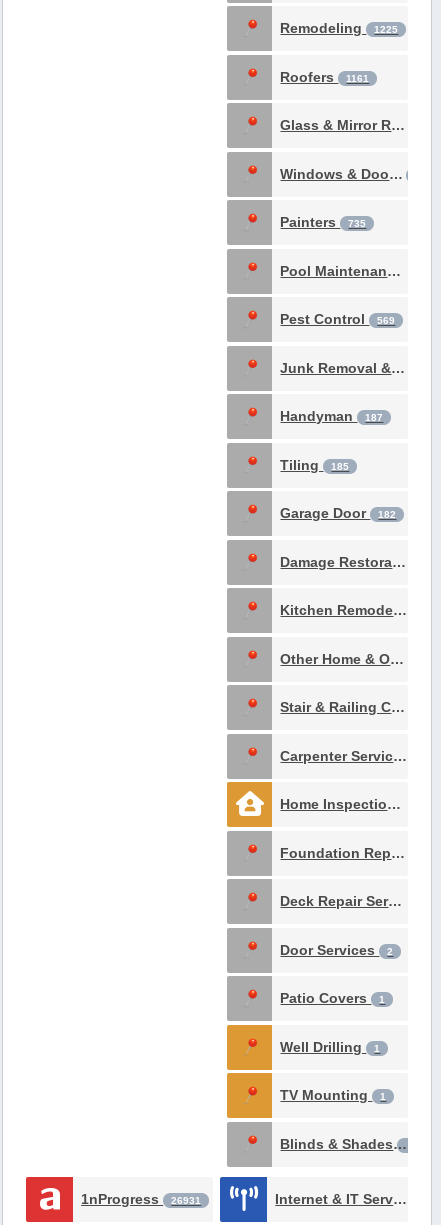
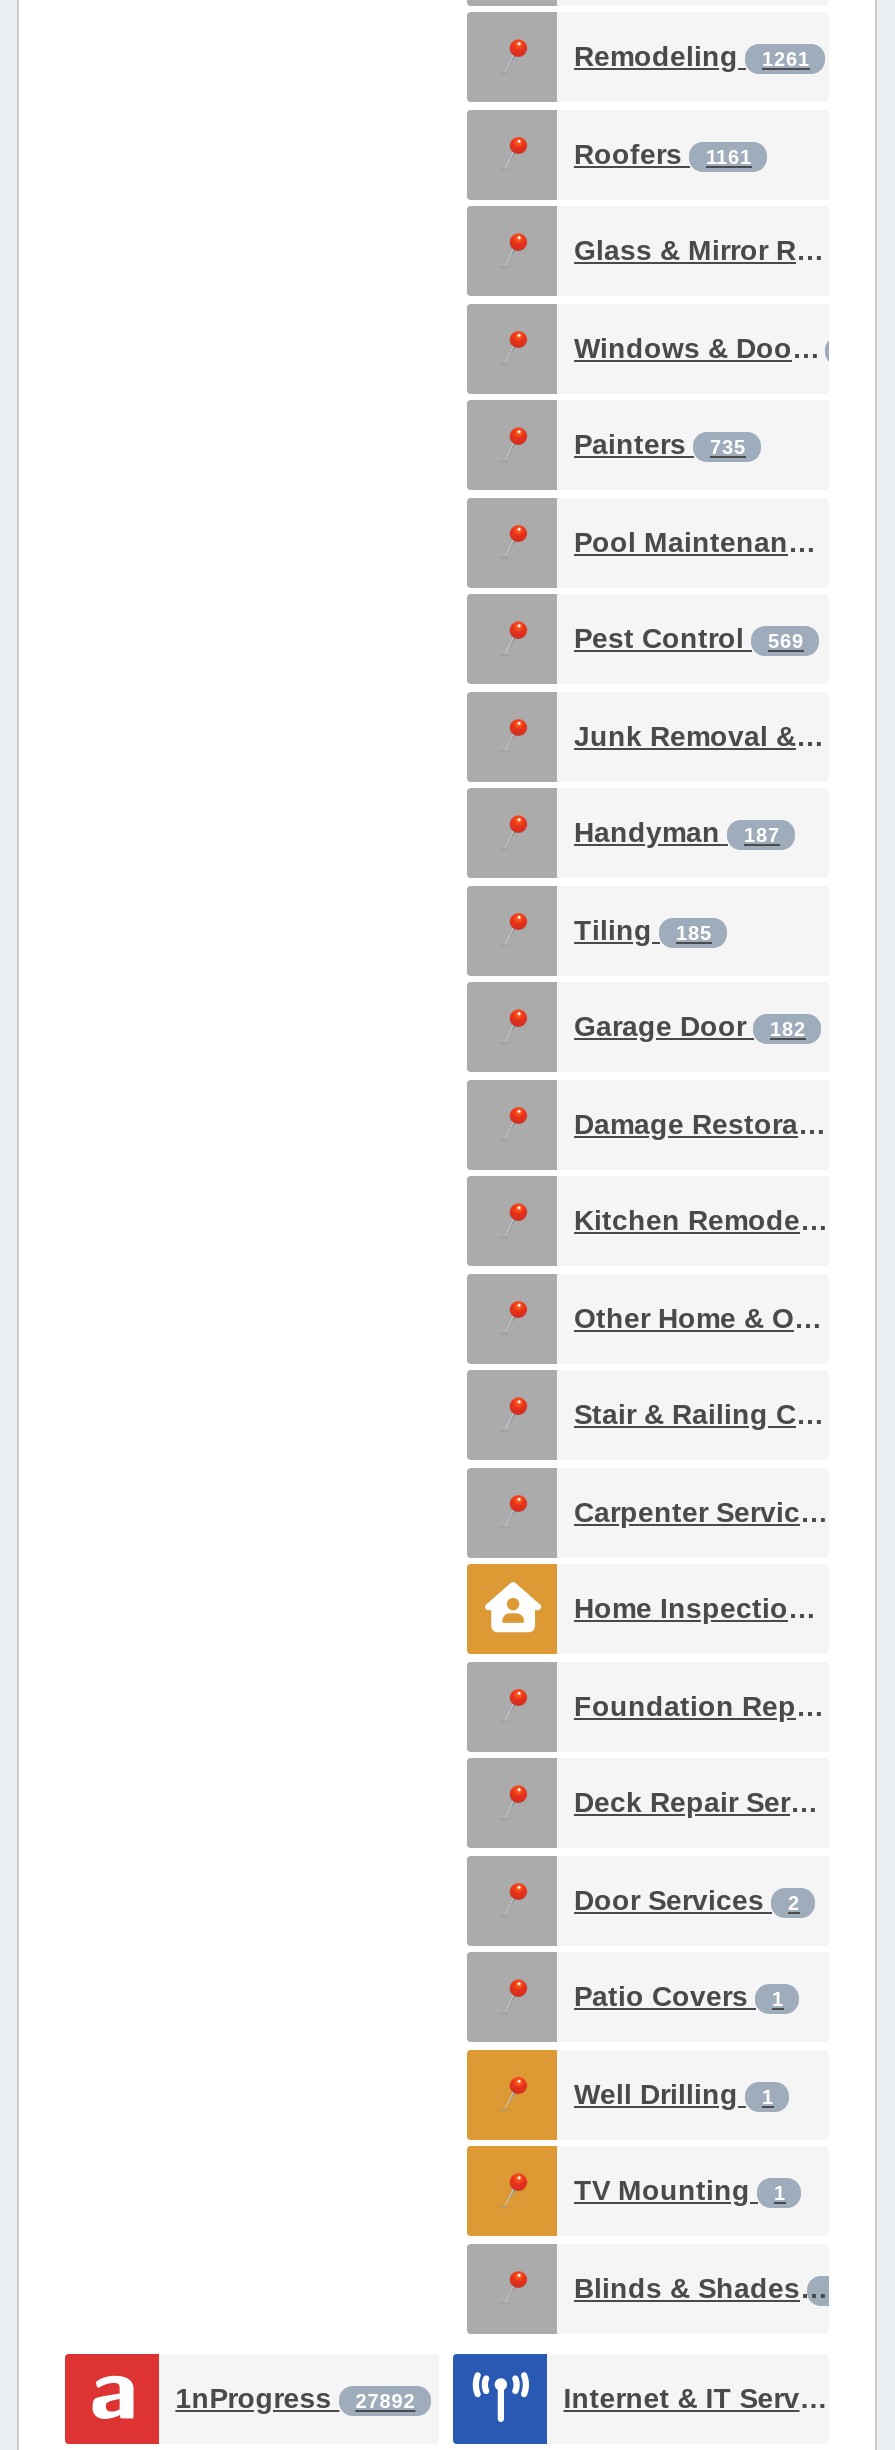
[280,20,398,36] Remodeling 1225 -> [574,40,810,72] Remodeling 1261
[81,1191,201,1207] 1nProgress 26931 -> [175,2382,415,2414] 1nProgress 27892

